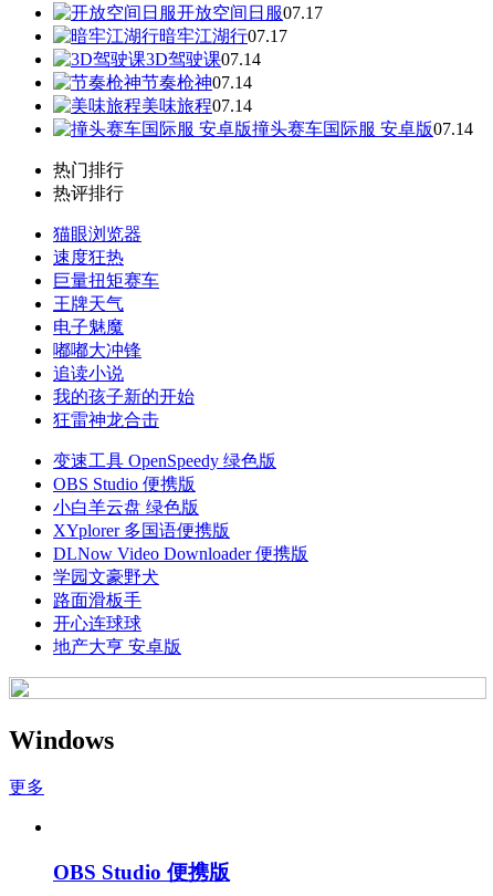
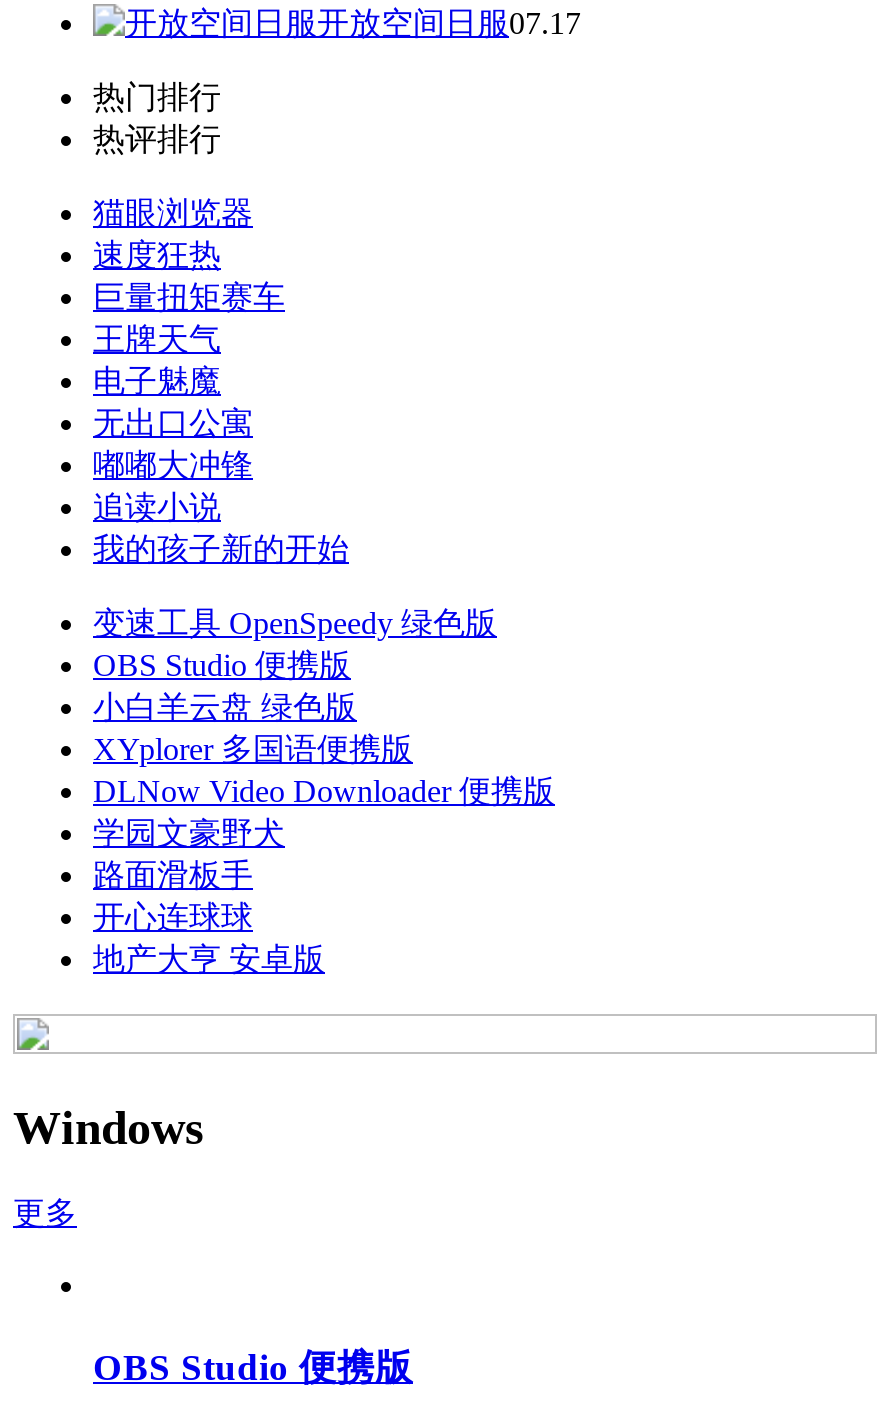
[52,25,473,138] [image] | 暗牢江湖行07.17 | 3D驾驶课07.14 | 节奏枪神07.14 | 美味旅程07.14 | 撞头赛车国际服 安卓版07.14 -> none
none -> [93,405,253,439] 无出口公寓
[53,410,159,429] 狂雷神龙合击 -> none

